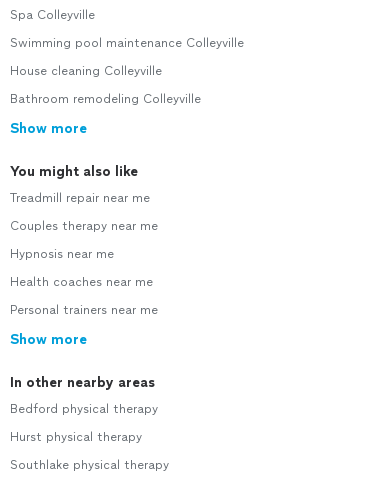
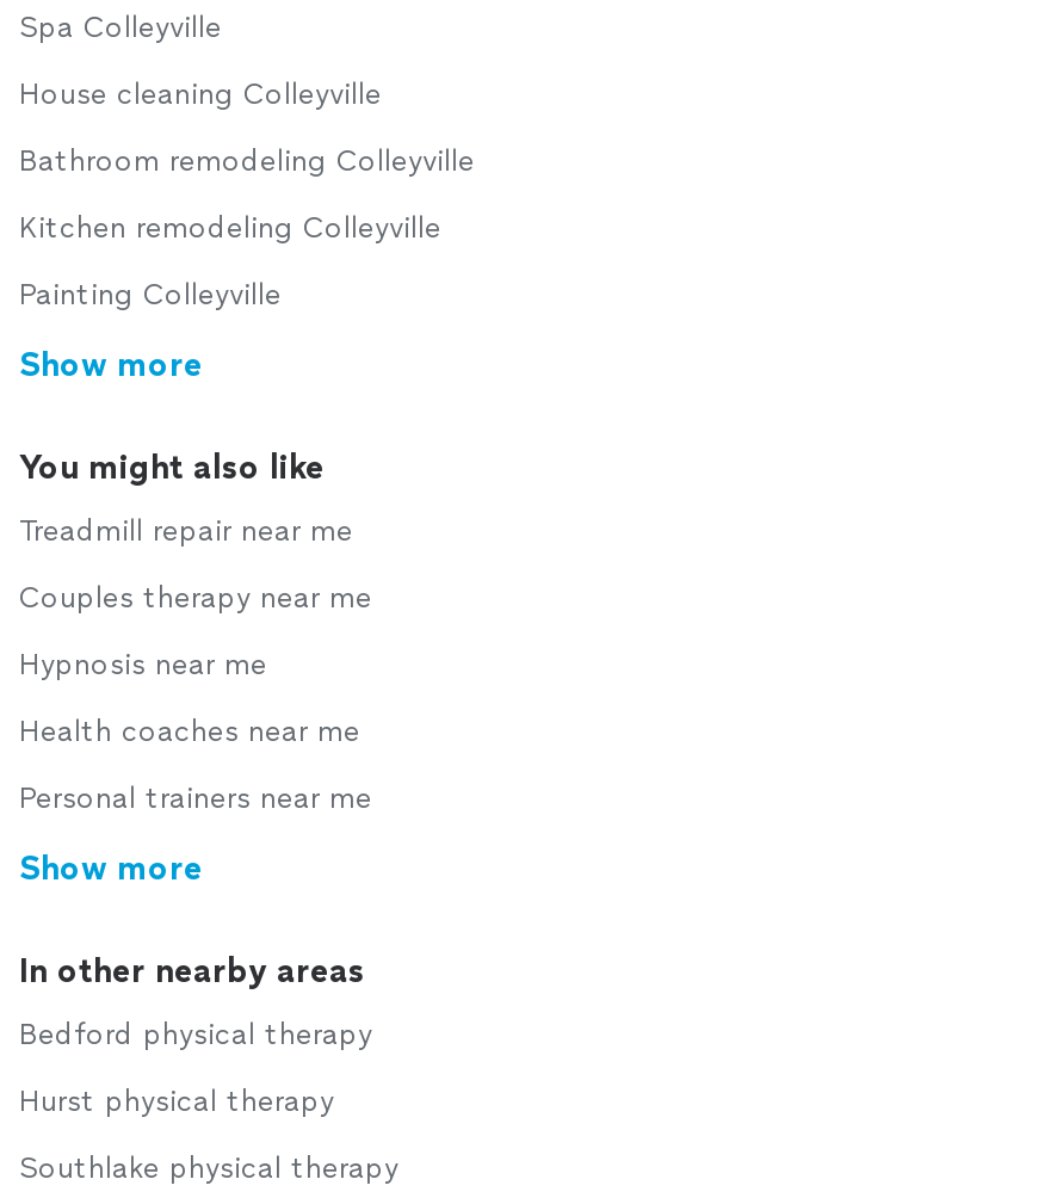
[10,36,244,50] Swimming pool maintenance Colleyville -> none
moved [10,64,201,106] -> [19,78,475,178]: House cleaning Colleyville | Bathroom remodeling Colleyville
none -> [19,211,441,312] Kitchen remodeling Colleyville | Painting Colleyville

